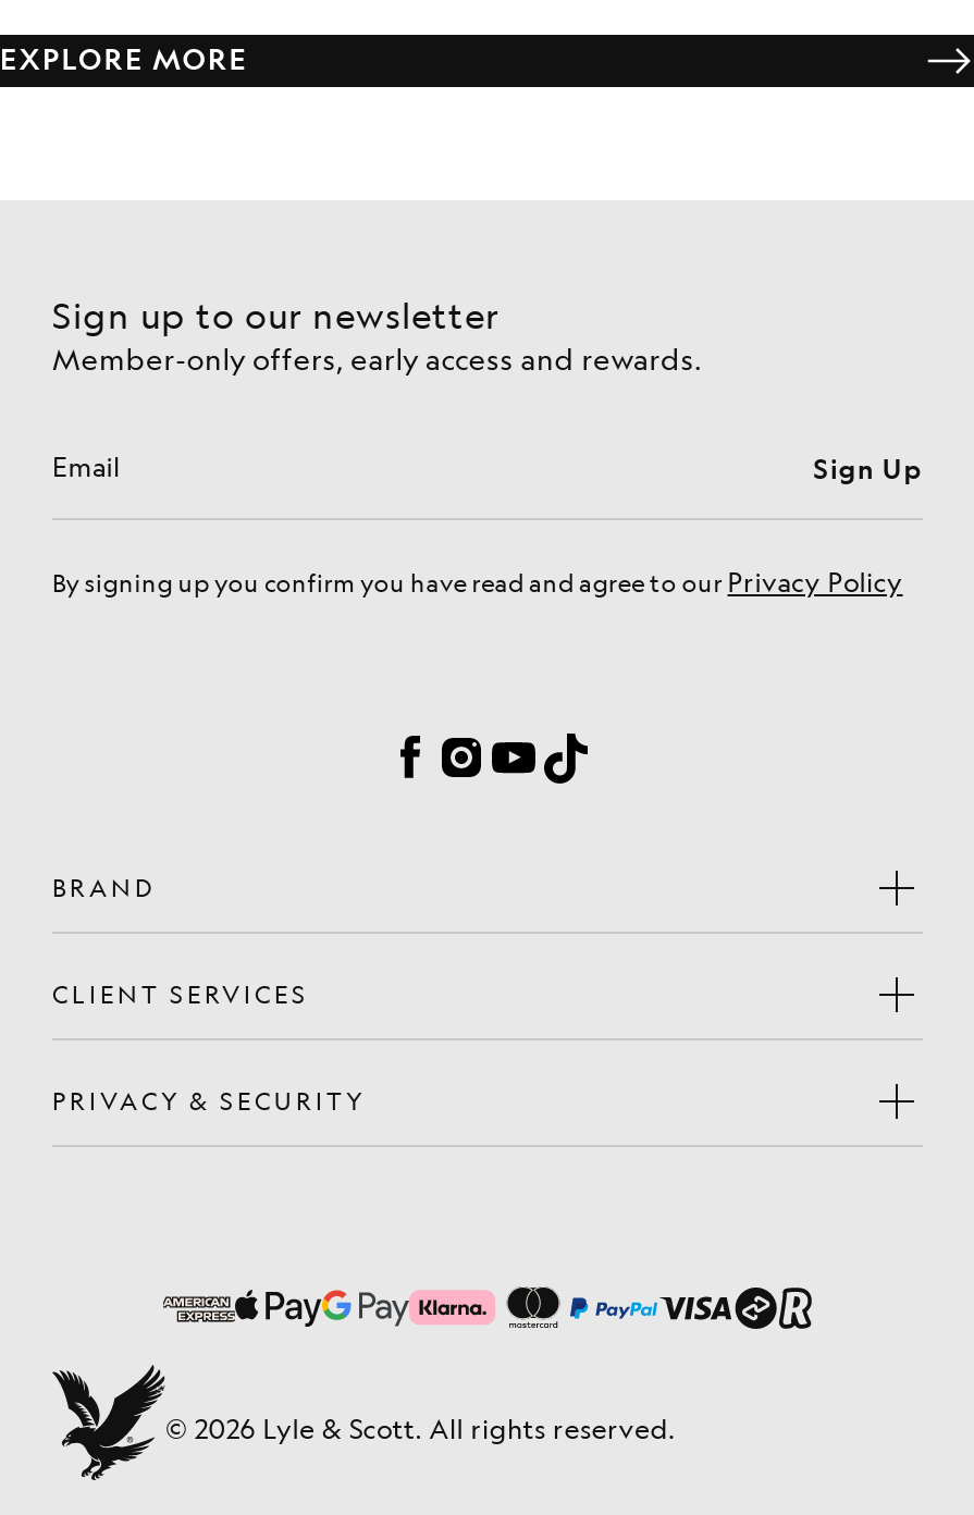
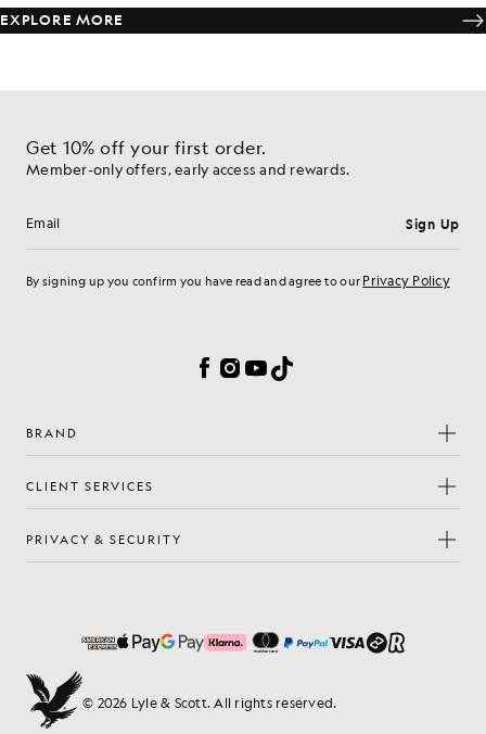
[52,292,500,337] Sign up to our newsletter -> [26,136,266,159] Get 10% off your first order.

